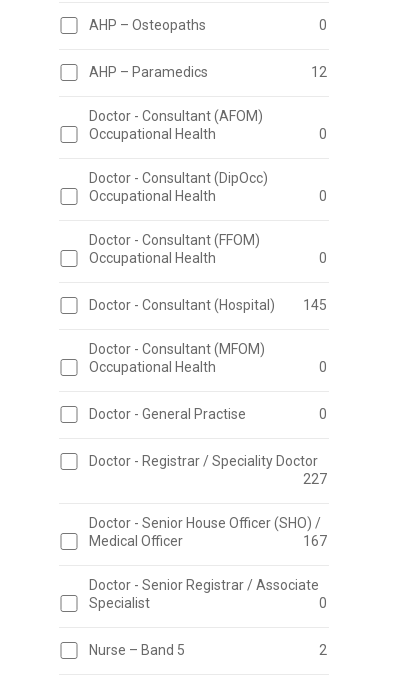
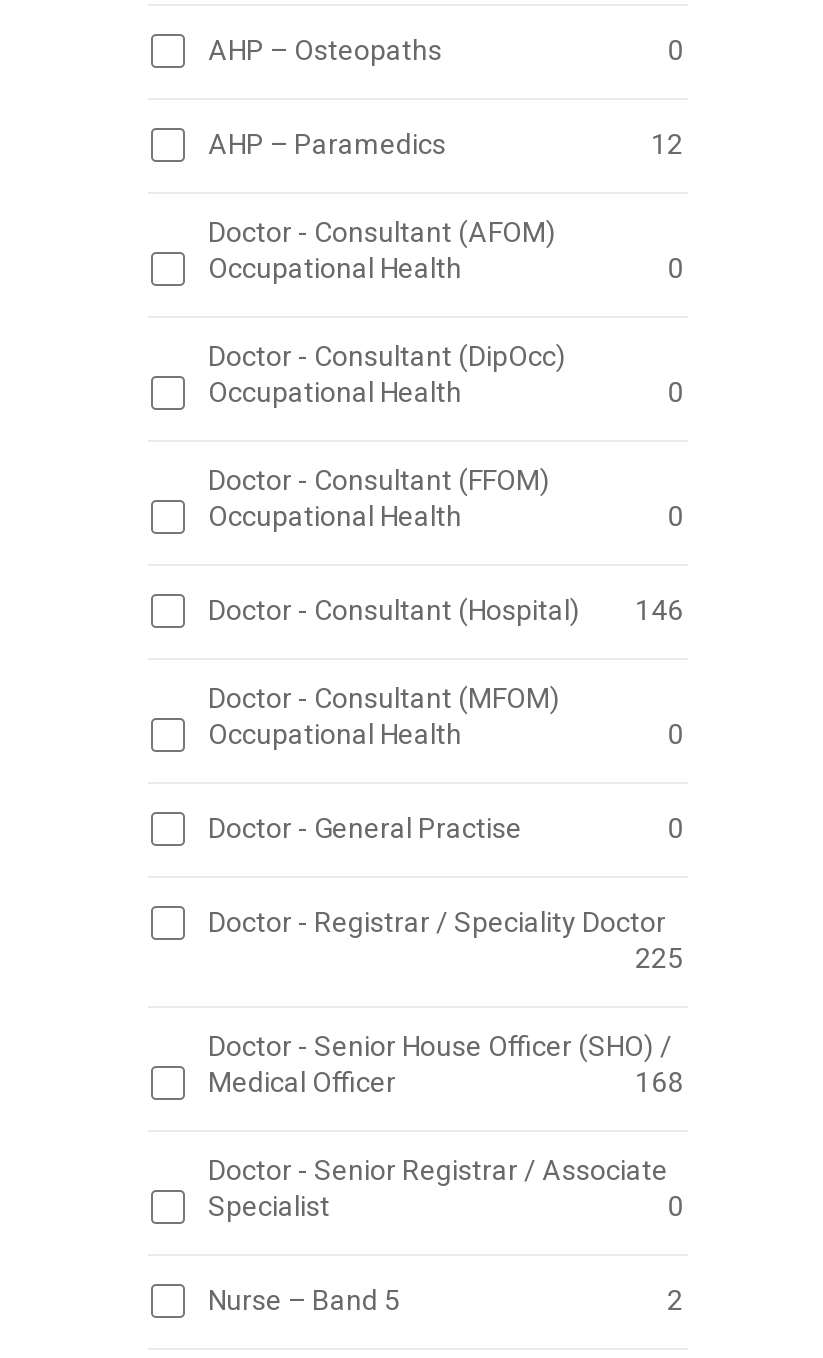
[89,297,327,313] Doctor - Consultant (Hospital) 145 -> [208,594,683,626] Doctor - Consultant (Hospital) 146
[303,471,327,487] 227 -> [635,942,683,974] 225
[303,533,327,549] 167 -> [635,1066,683,1098] 168

